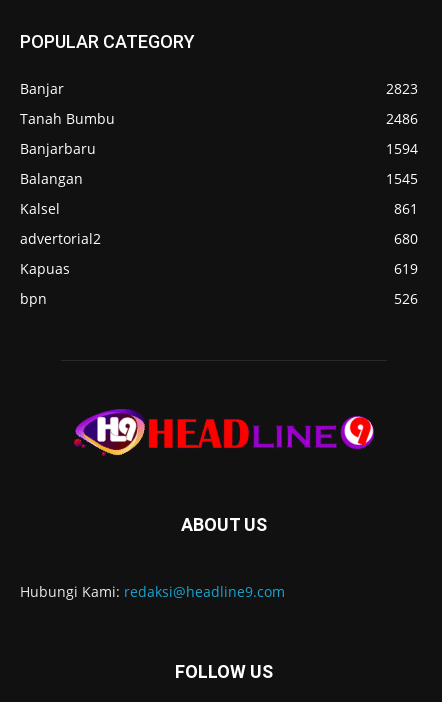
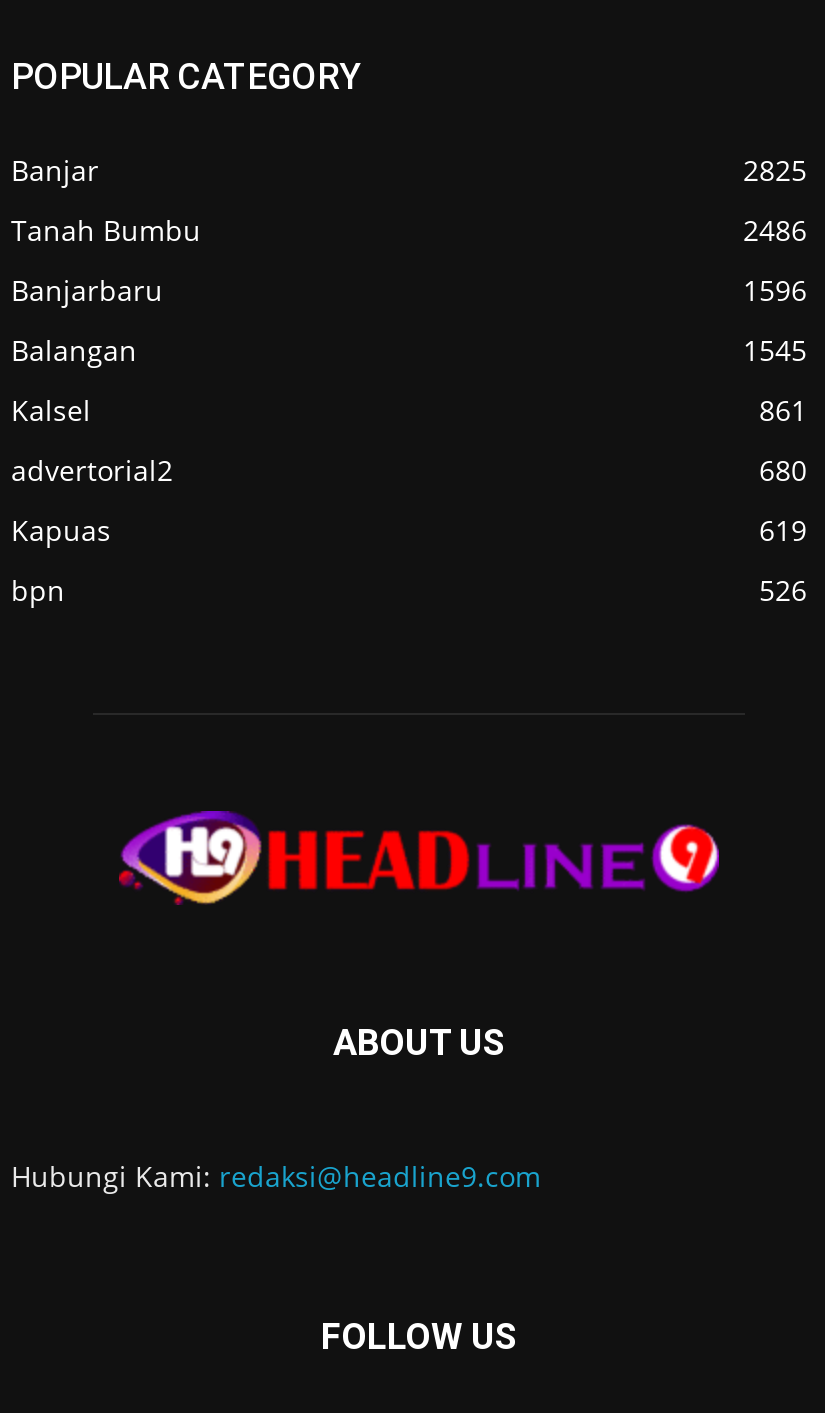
[386,79,418,98] 2823 -> [743,151,807,189] 2825
[386,139,418,158] 1594 -> [743,271,807,309] 1596

